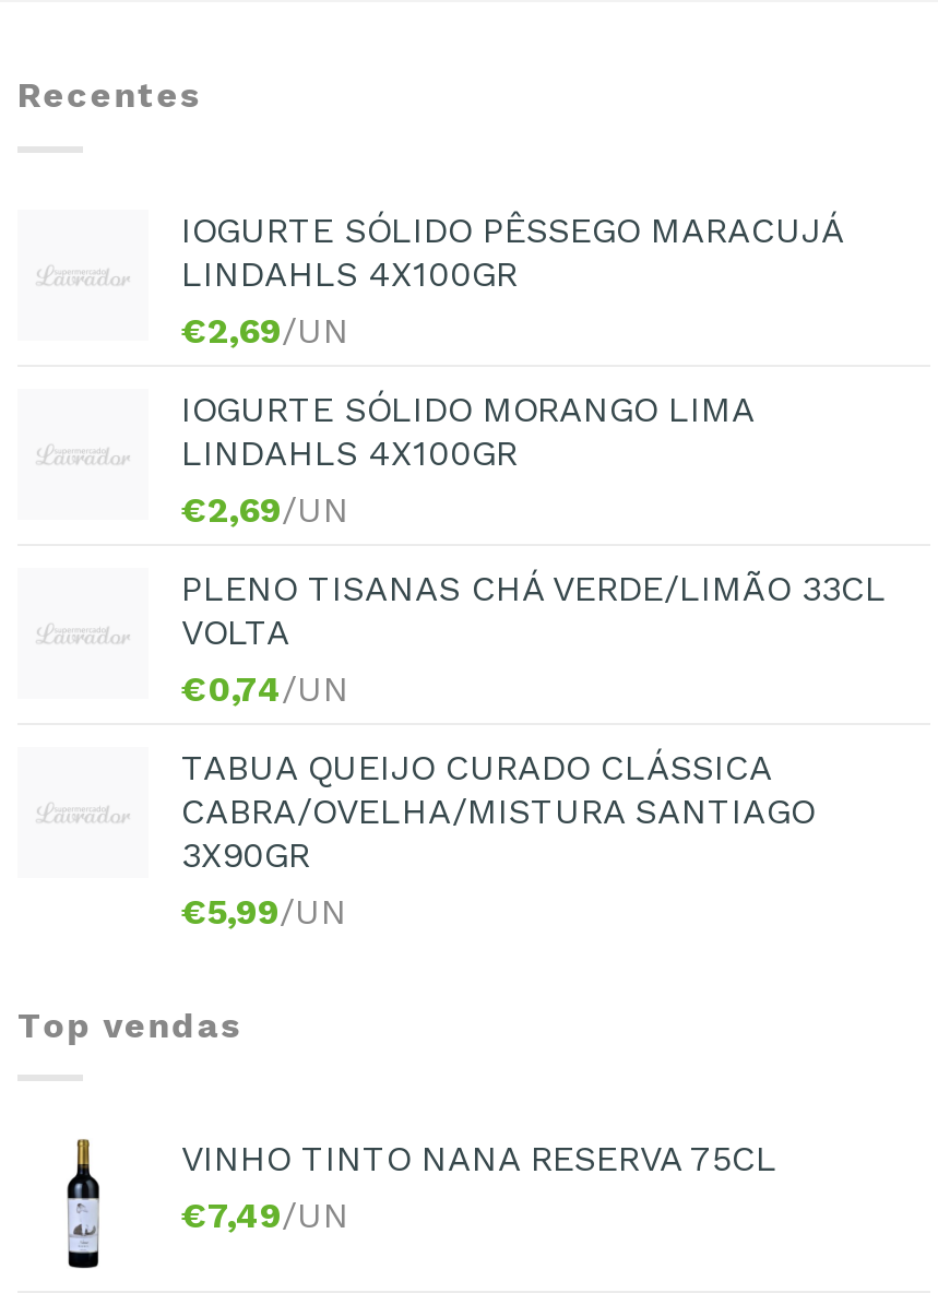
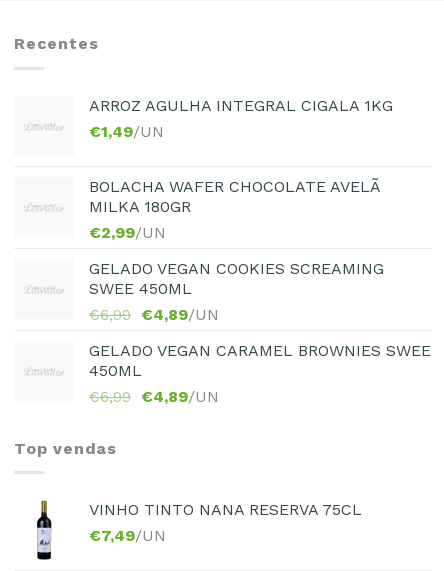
[181,209,843,351] IOGURTE SÓLIDO PÊSSEGO MARACUJÁ | LINDAHLS 4X100GR | €2,69/UN -> [89,96,393,141] ARROZ AGULHA INTEGRAL CIGALA 1KG | €1,49/UN
[181,388,753,530] IOGURTE SÓLIDO MORANGO LIMA | LINDAHLS 4X100GR | €2,69/UN -> [89,177,380,242] BOLACHA WAFER CHOCOLATE AVELÃ | MILKA 180GR | €2,99/UN
[181,567,887,709] PLENO TISANAS CHÁ VERDE/LIMÃO 33CL | VOLTA | €0,74/UN -> [89,259,384,324] GELADO VEGAN COOKIES SCREAMING | SWEE 450ML | €6,99 €4,89/UN
[181,746,815,932] TABUA QUEIJO CURADO CLÁSSICA | CABRA/OVELHA/MISTURA SANTIAGO | 3X90GR | €5,99/UN -> [89,341,431,406] GELADO VEGAN CARAMEL BROWNIES SWEE | 450ML | €6,99 €4,89/UN

